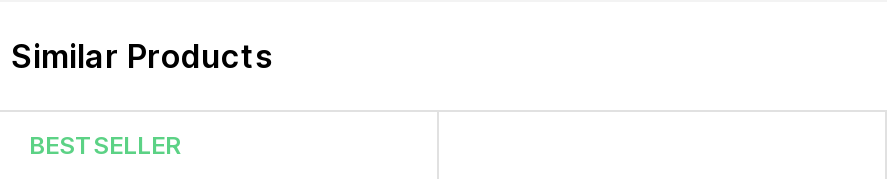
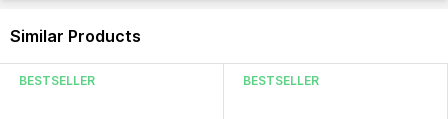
none -> [243,73,319,88] BESTSELLER

